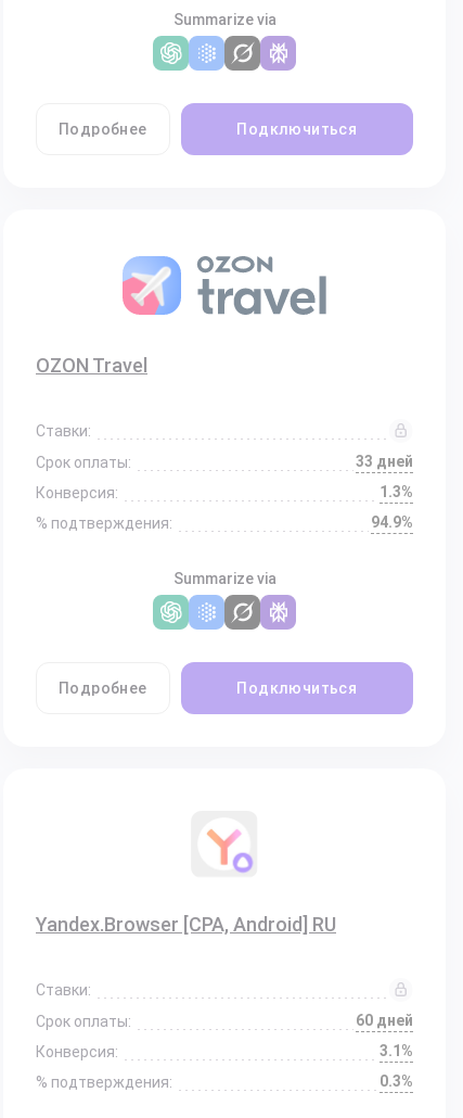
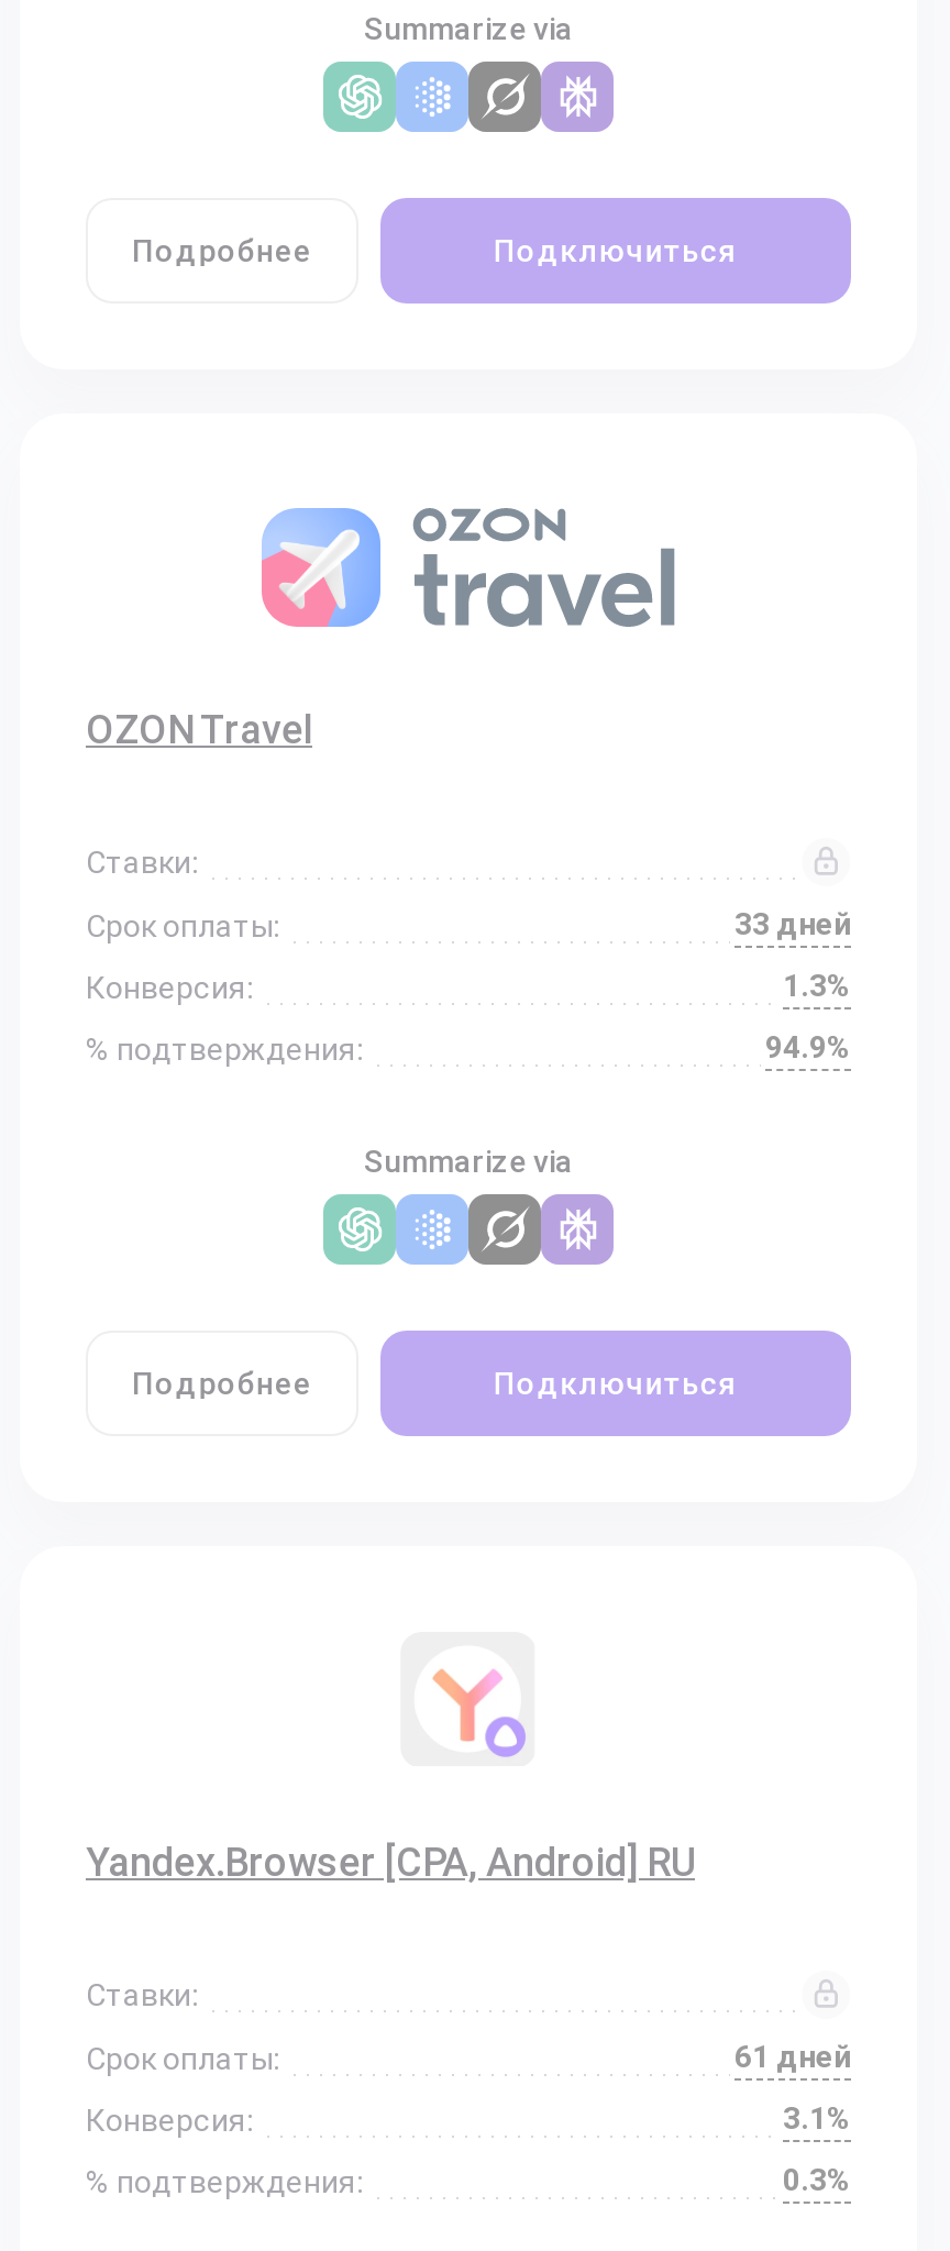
[356,1012,413,1029] 60 дней -> [734,2039,851,2074] 61 дней

